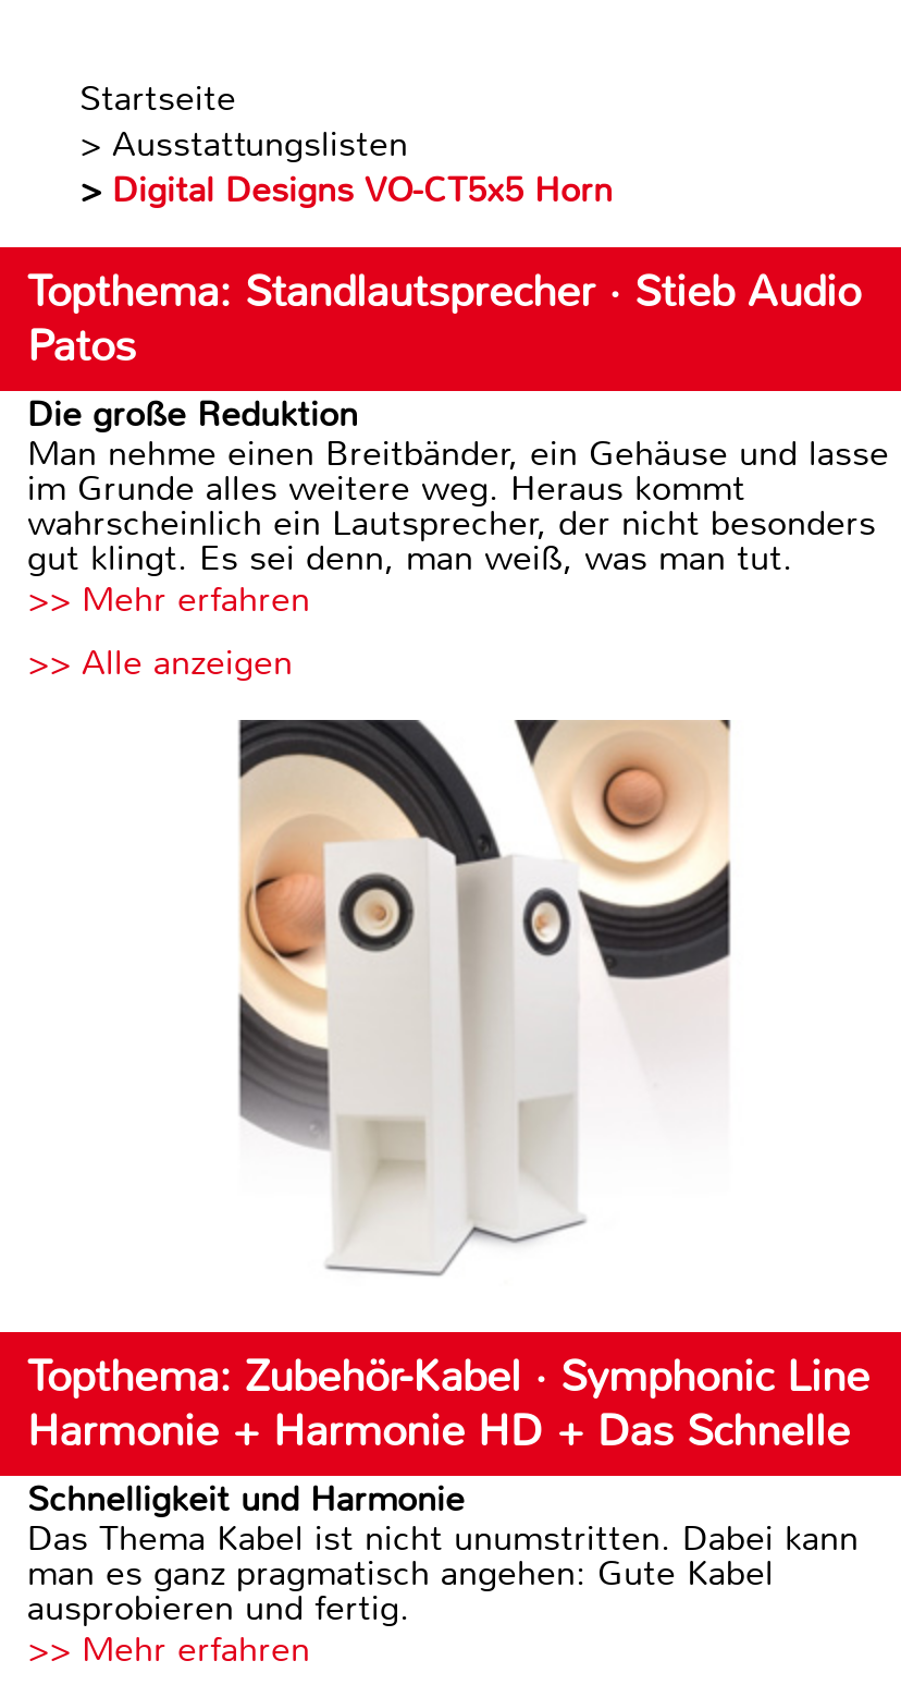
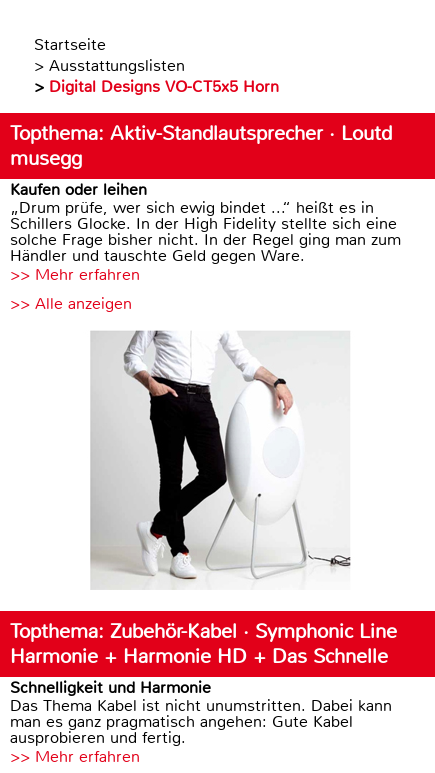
[27,265,889,581] Topthema: Standlautsprecher · Stieb Audio | Patos | Die große Reduktion | Man nehme einen Breitbänder, ein Gehäuse und lasse | im Grunde alles weitere weg. Heraus kommt | wahrscheinlich ein Lautsprecher, der nicht besonders | gut klingt. Es sei denn, man weiß, was man tut. -> [10,121,401,266] Topthema: Aktiv-Standlautsprecher · Loutd | musegg | Kaufen oder leihen | „Drum prüfe, wer sich ewig bindet ...“ heißt es in | Schillers Glocke. In der High Fidelity stellte sich eine | solche Frage bisher nicht. In der Regel ging man zum | Händler und tauschte Geld gegen Ware.
[203,718,767,1280] [image] -> [90,330,351,589] [image]

